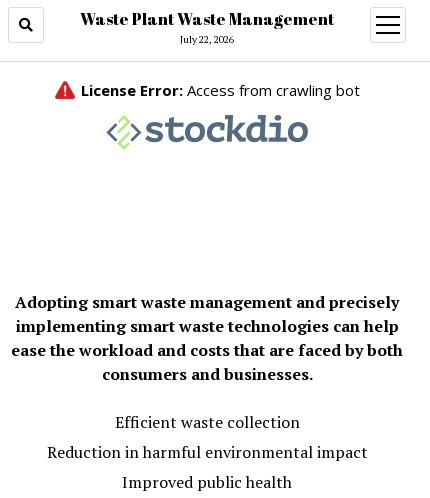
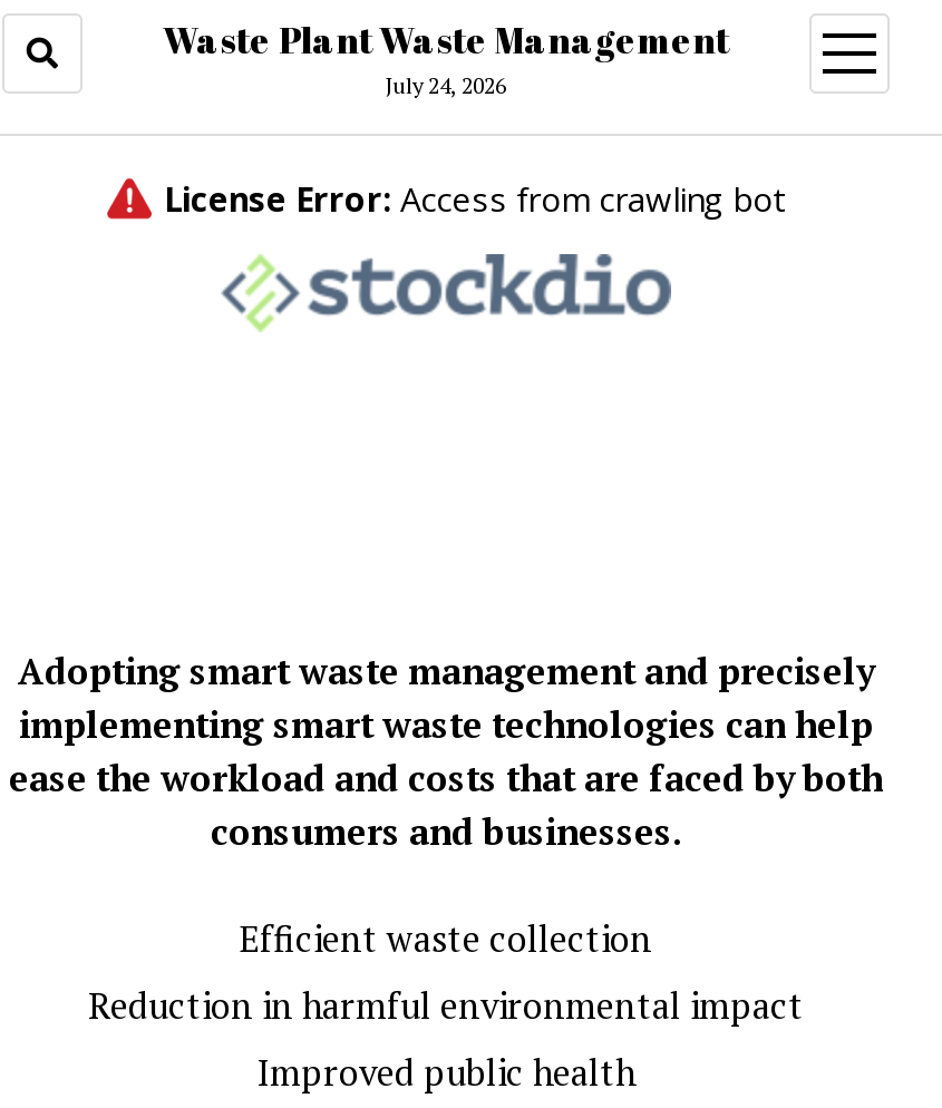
[180,33,234,46] July 22, 2026 -> [386,71,506,100] July 24, 2026

